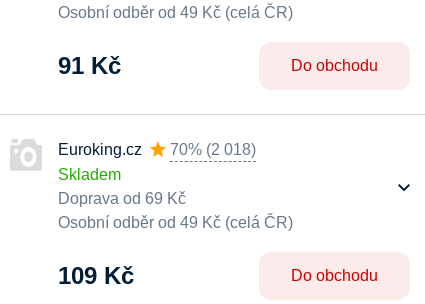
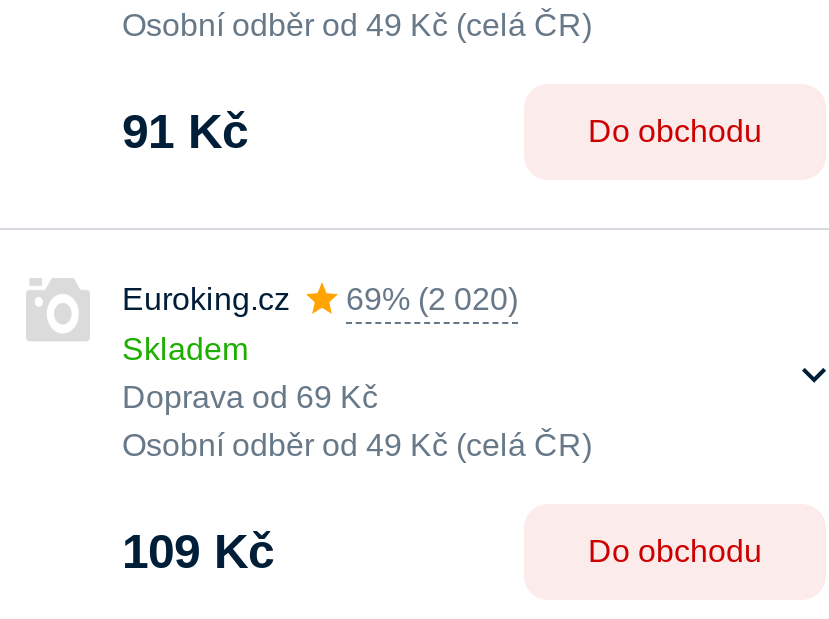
[58,141,256,158] Euroking.cz 70% (2 018) -> [122,282,518,316] Euroking.cz 69% (2 020)

